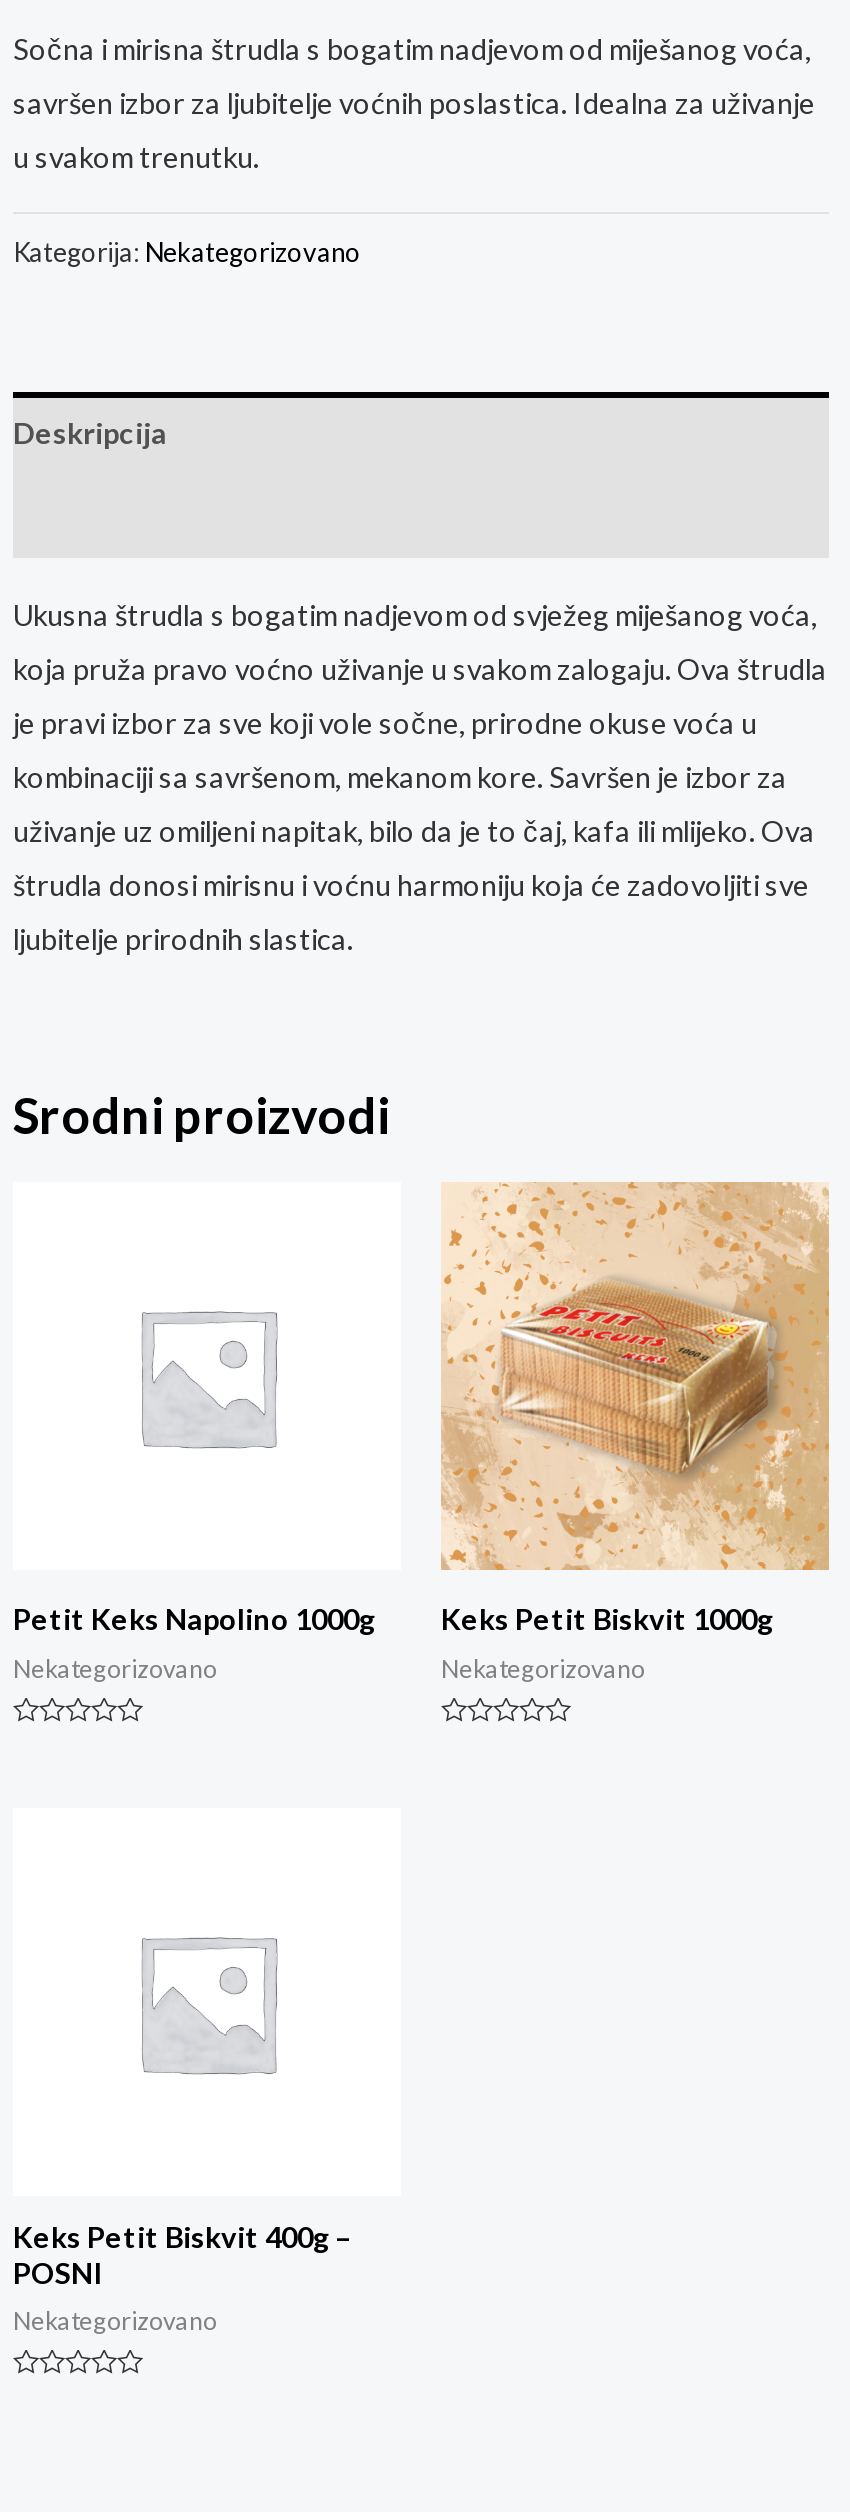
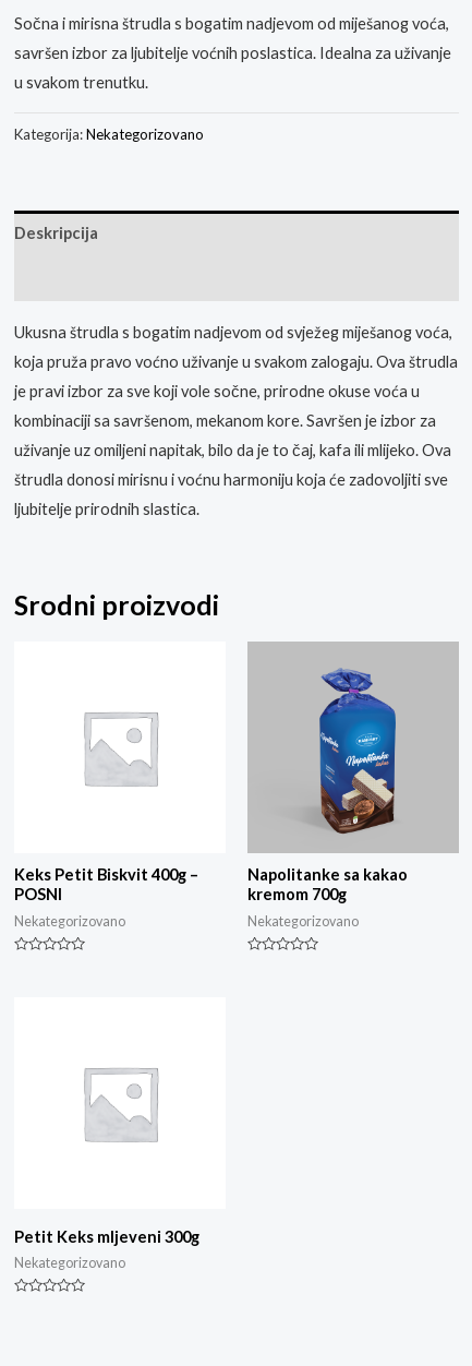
[441,1180,831,1637] [image] | Keks Petit Biskvit 1000g -> [247,642,459,904] [image] | Napolitanke sa kakao | kremom 700g
[13,1603,375,1637] Petit Keks Napolino 1000g -> none
none -> [14,1227,199,1246] Petit Keks mljeveni 300g
moved [13,2220,351,2290] -> [14,866,198,904]: Keks Petit Biskvit 400g – | POSNI

